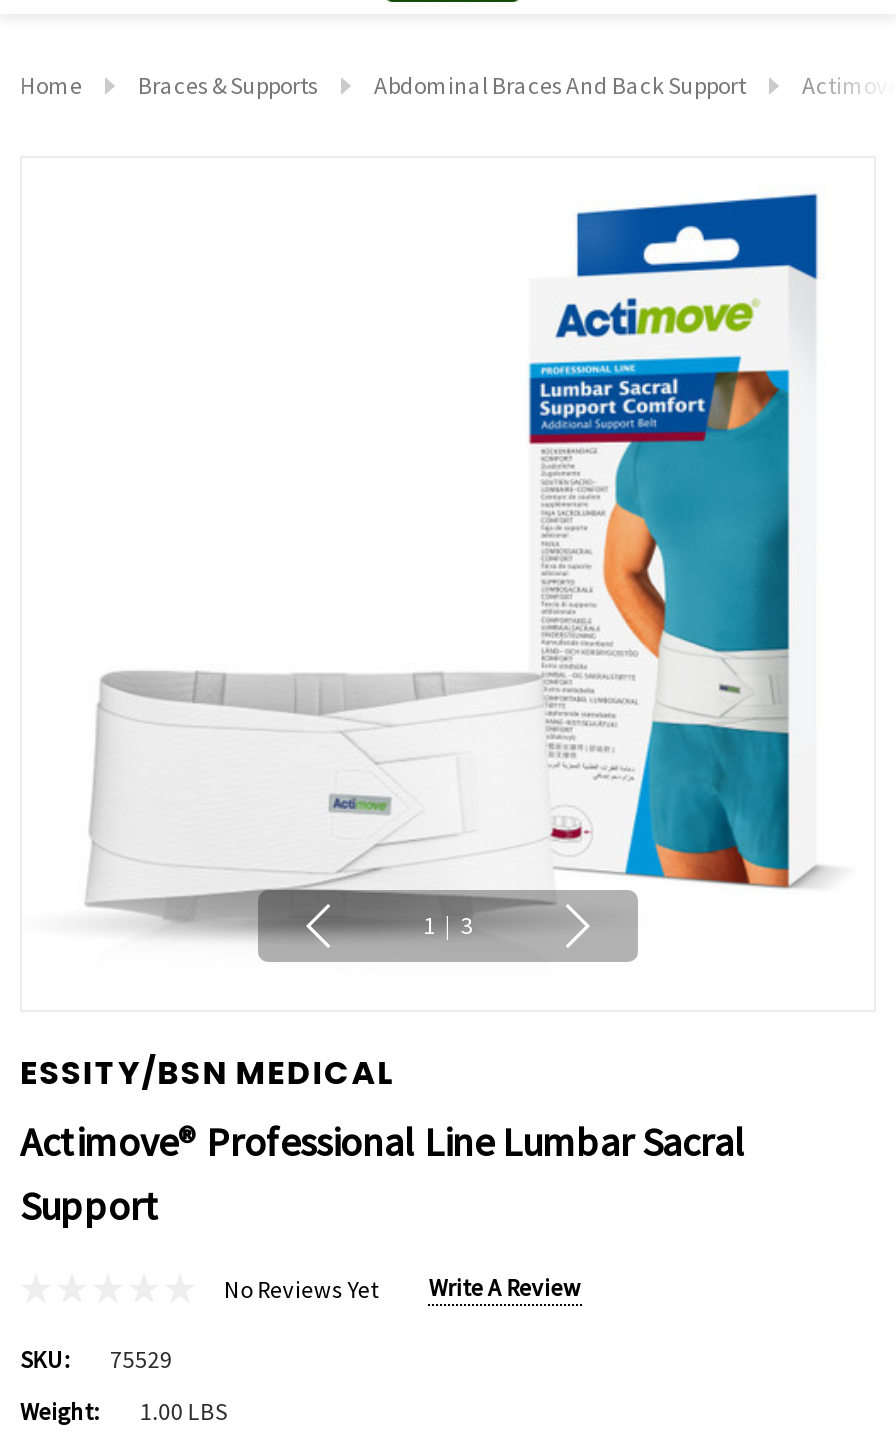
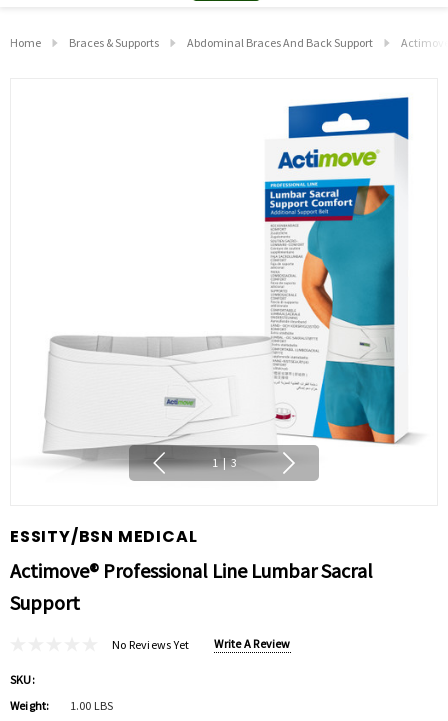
[110,1344,172,1374] 75529 -> none

